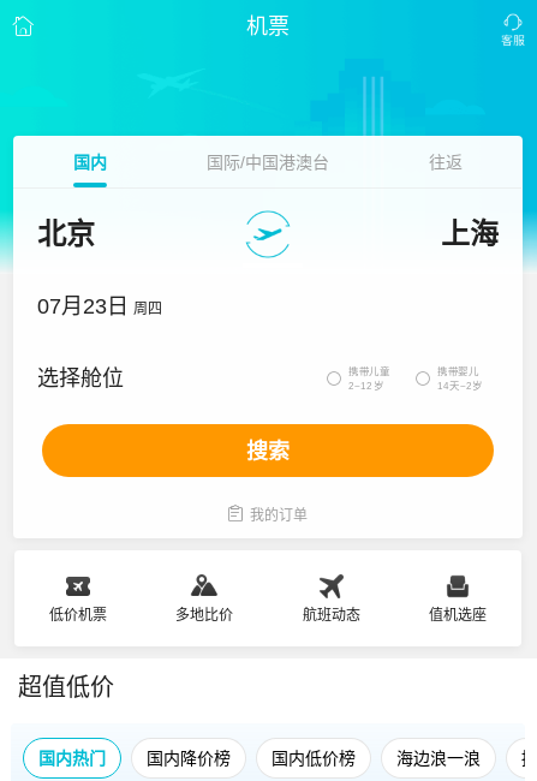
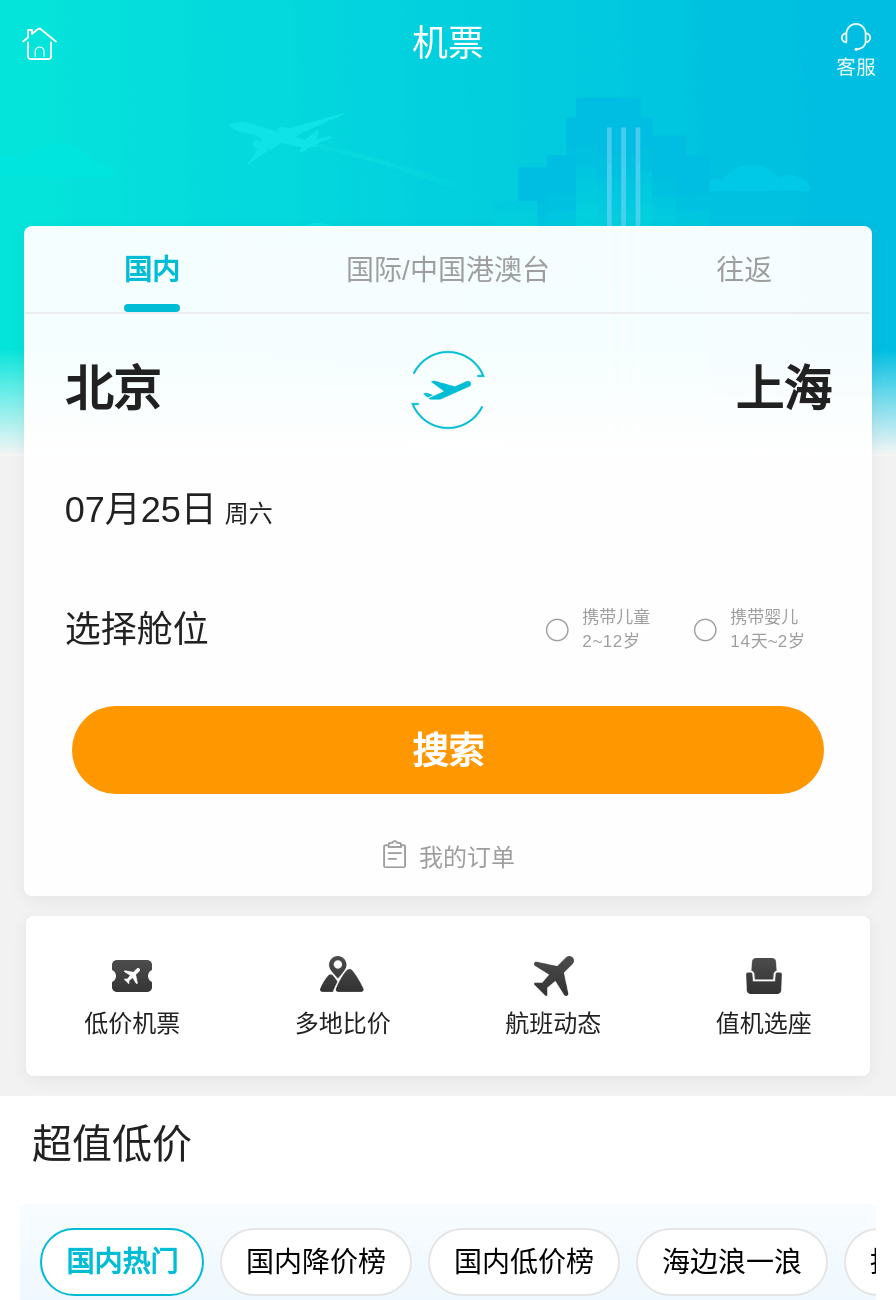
[38,294,163,318] 07月23日 周四 -> [65,490,273,530] 07月25日 周六

